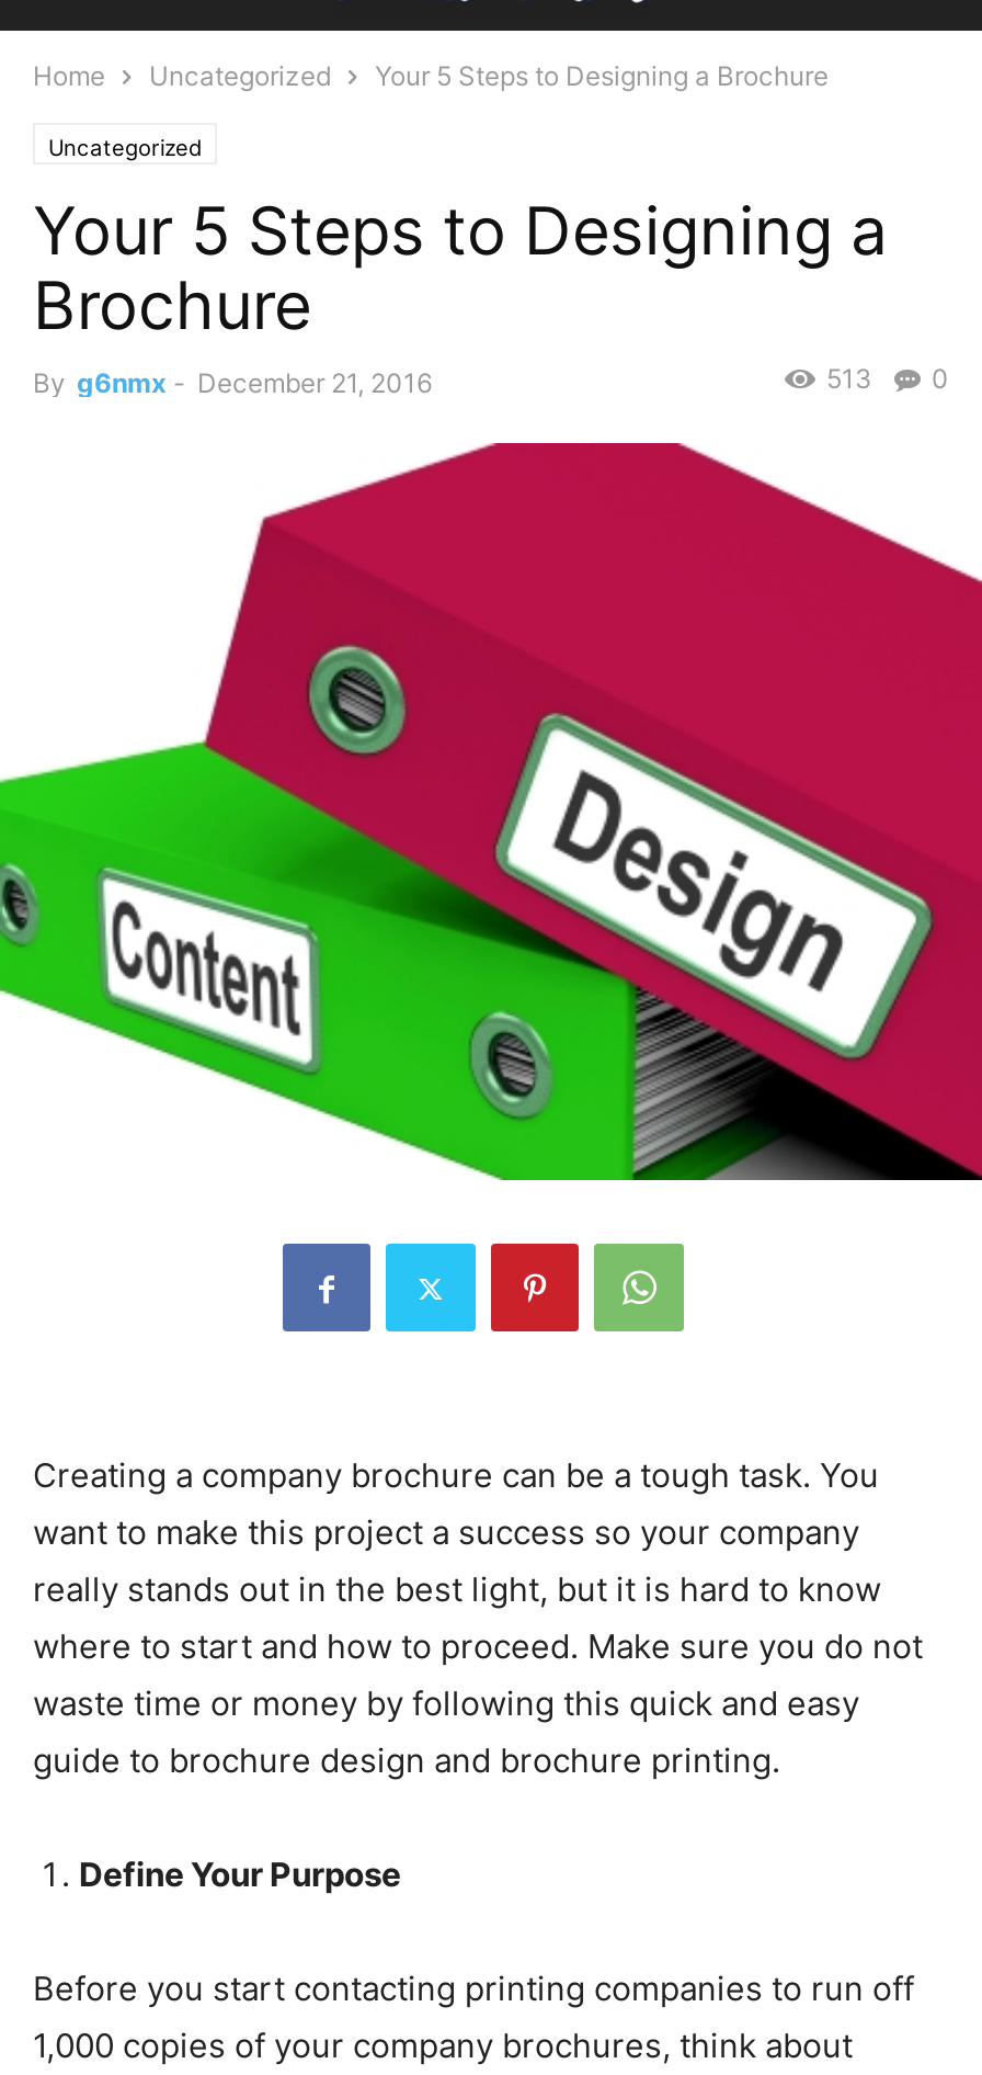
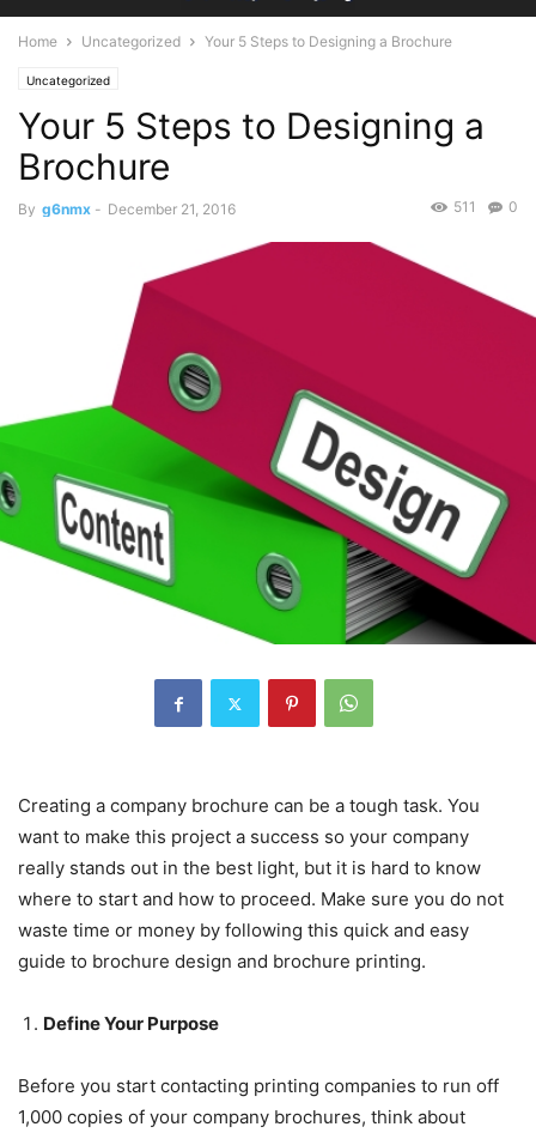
[826,362,949,395] 513 0 -> [453,198,518,216] 511 0

